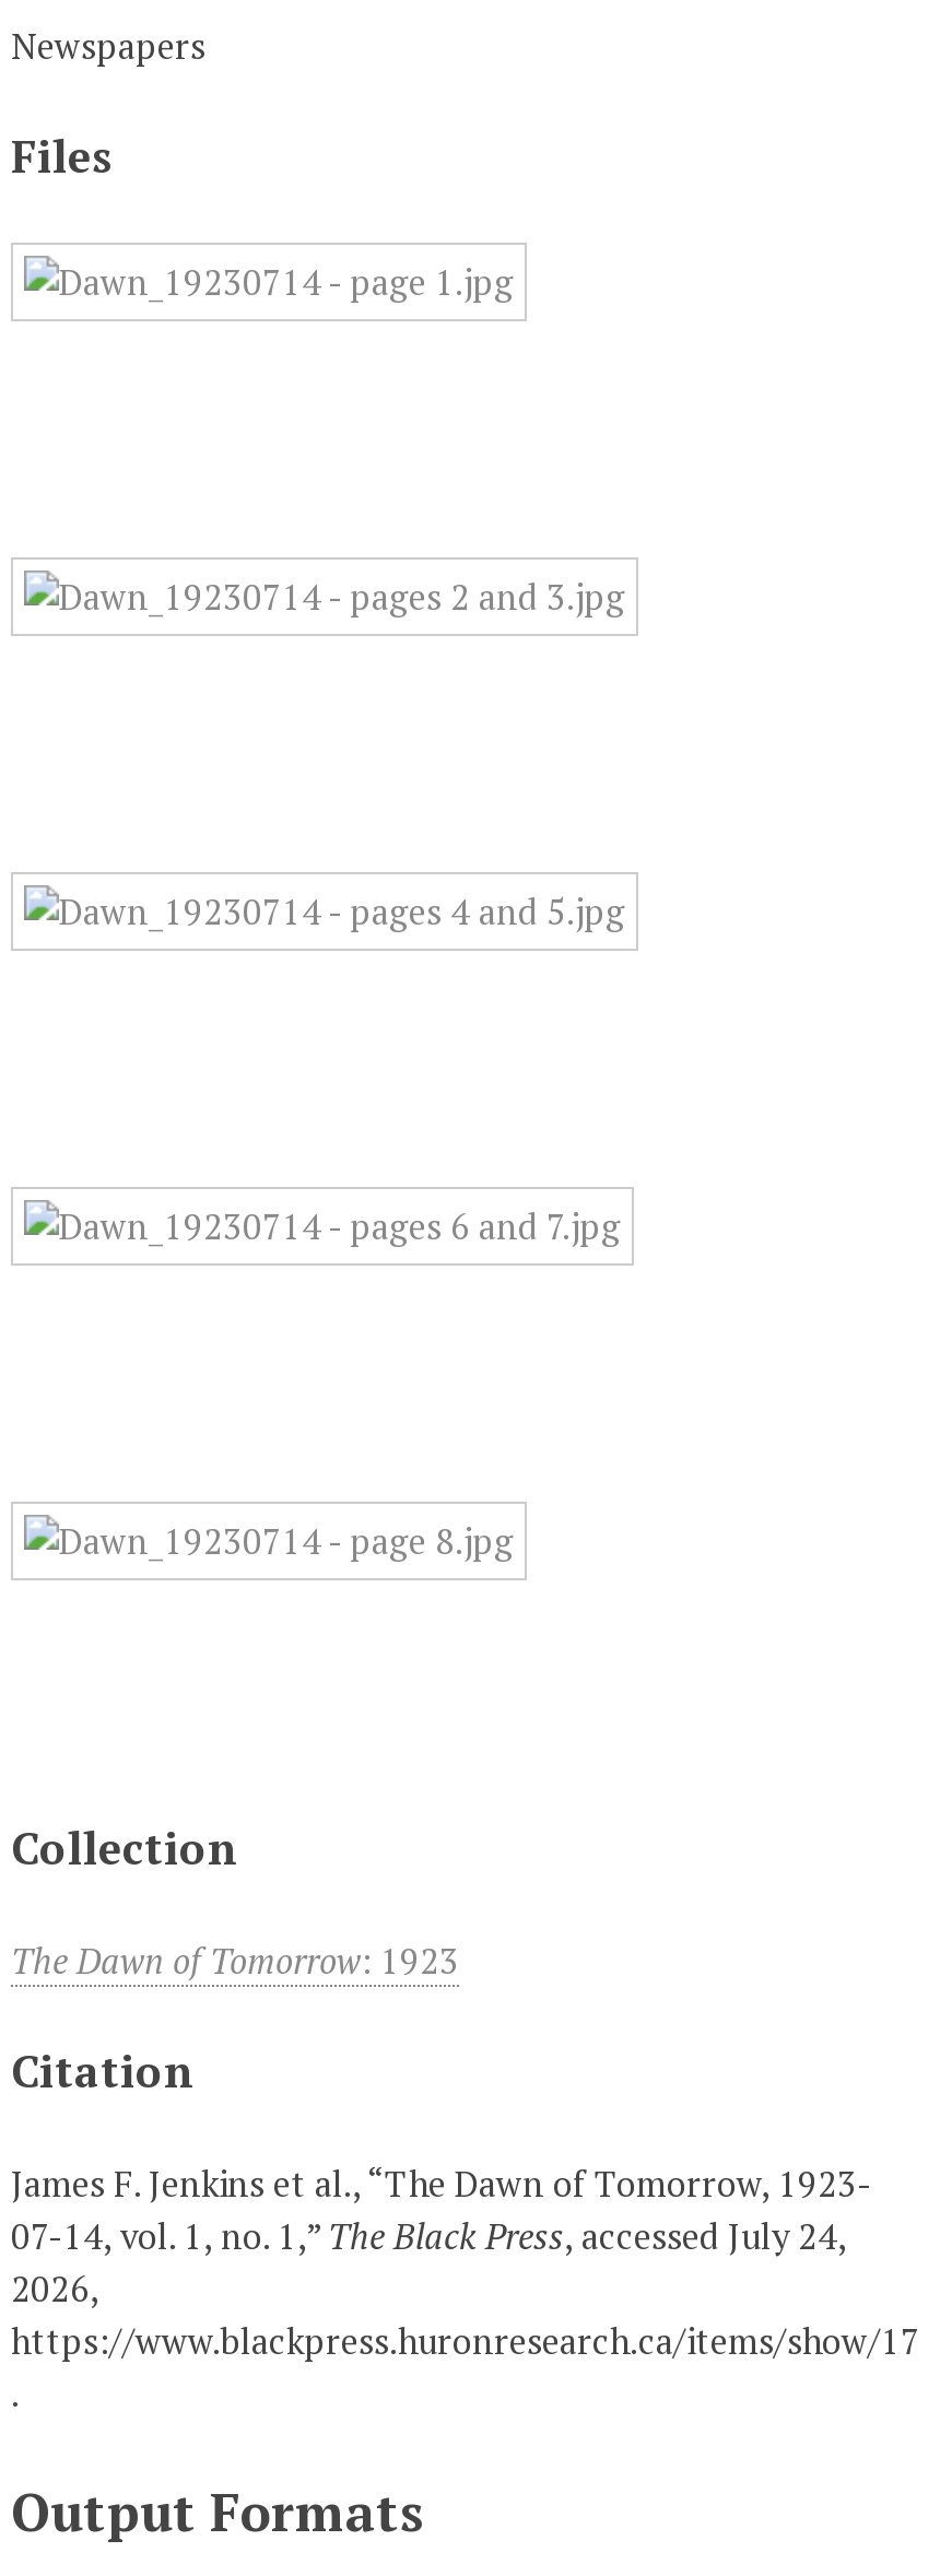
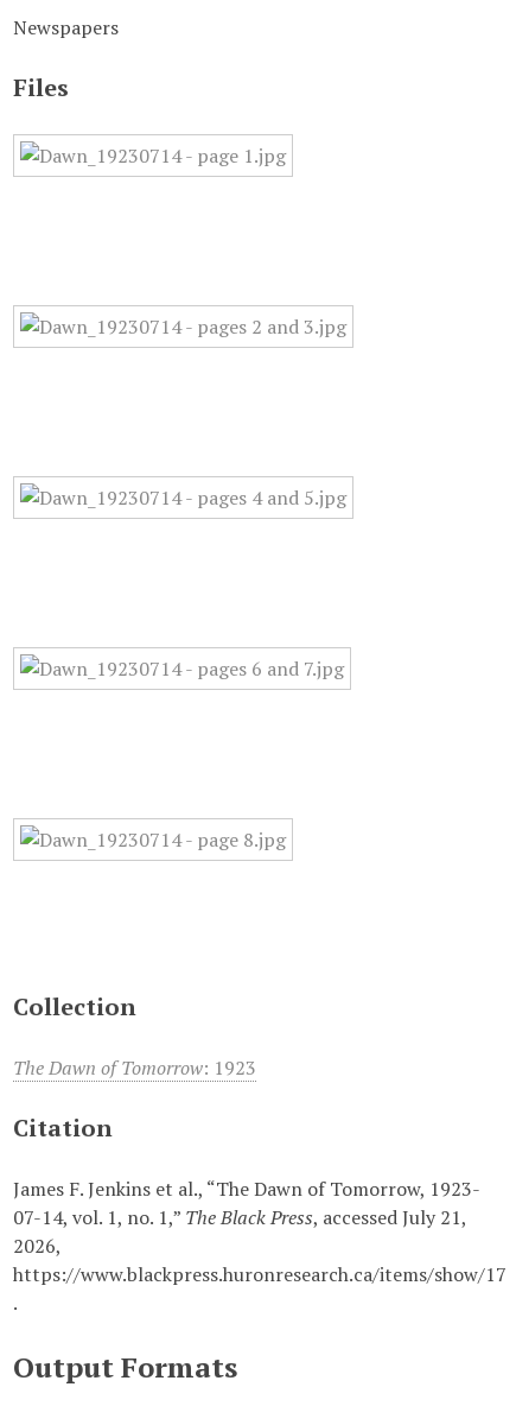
[11,2212,846,2260] 07-14, vol. 1, no. 1,” The Black Press, accessed July 24, -> [13,1204,466,1230] 07-14, vol. 1, no. 1,” The Black Press, accessed July 21,

